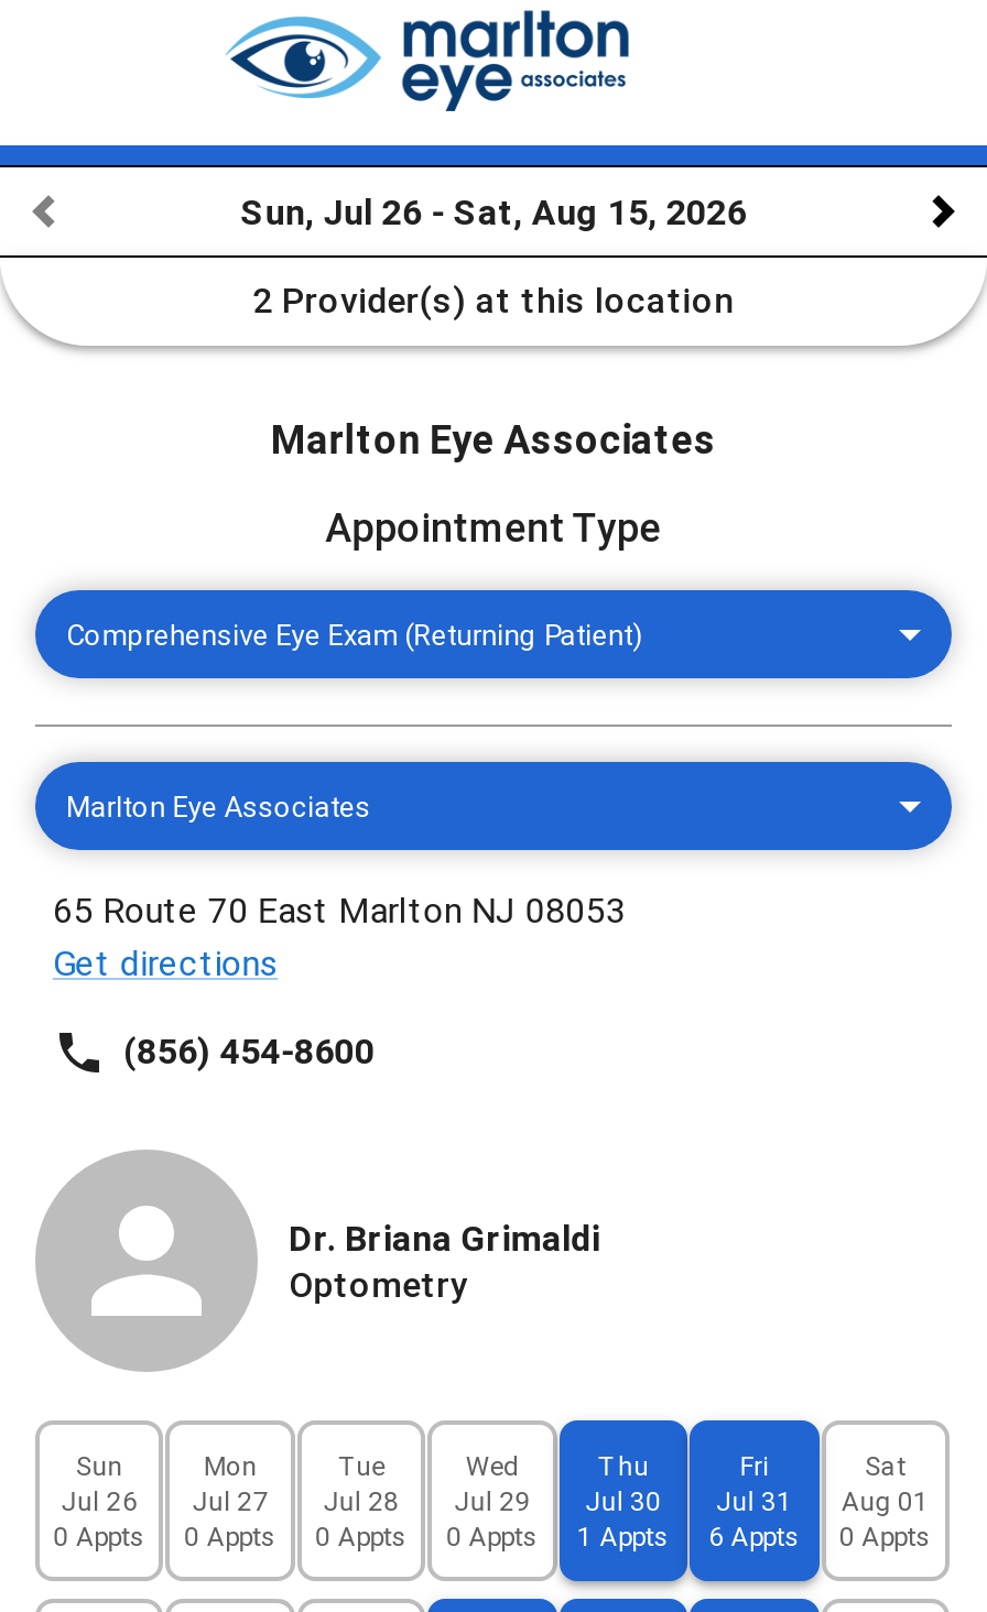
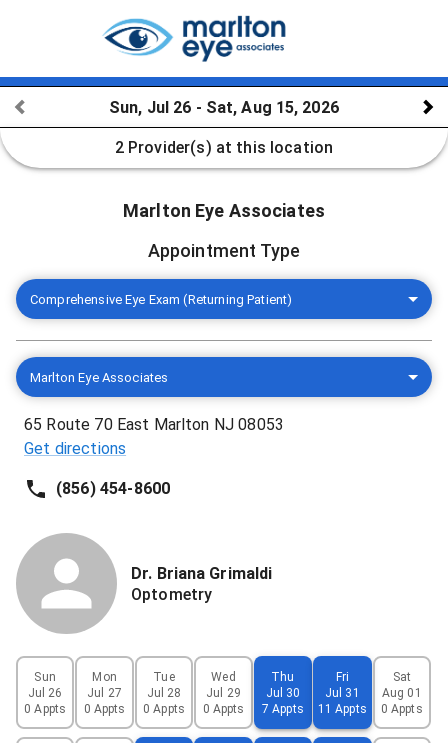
[577,1521,669,1551] 1 Appts -> [262,701,304,715] 7 Appts
[708,1521,800,1551] 6 Appts -> [318,701,367,715] 11 Appts

